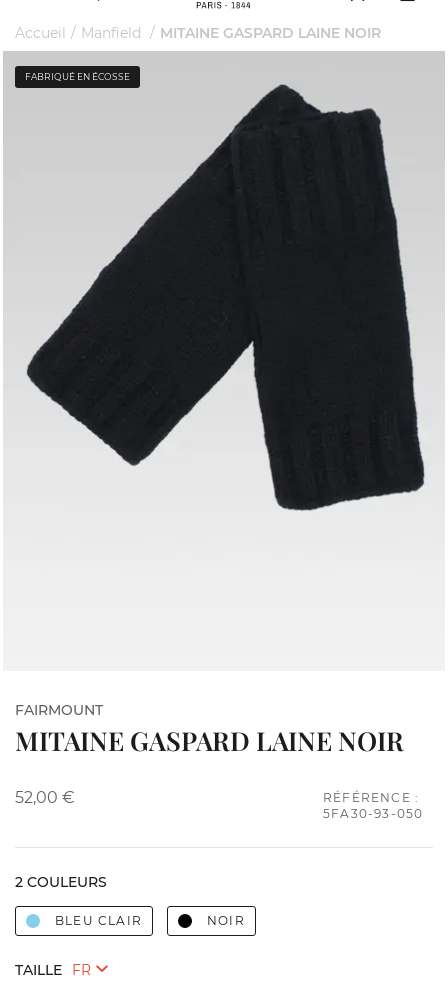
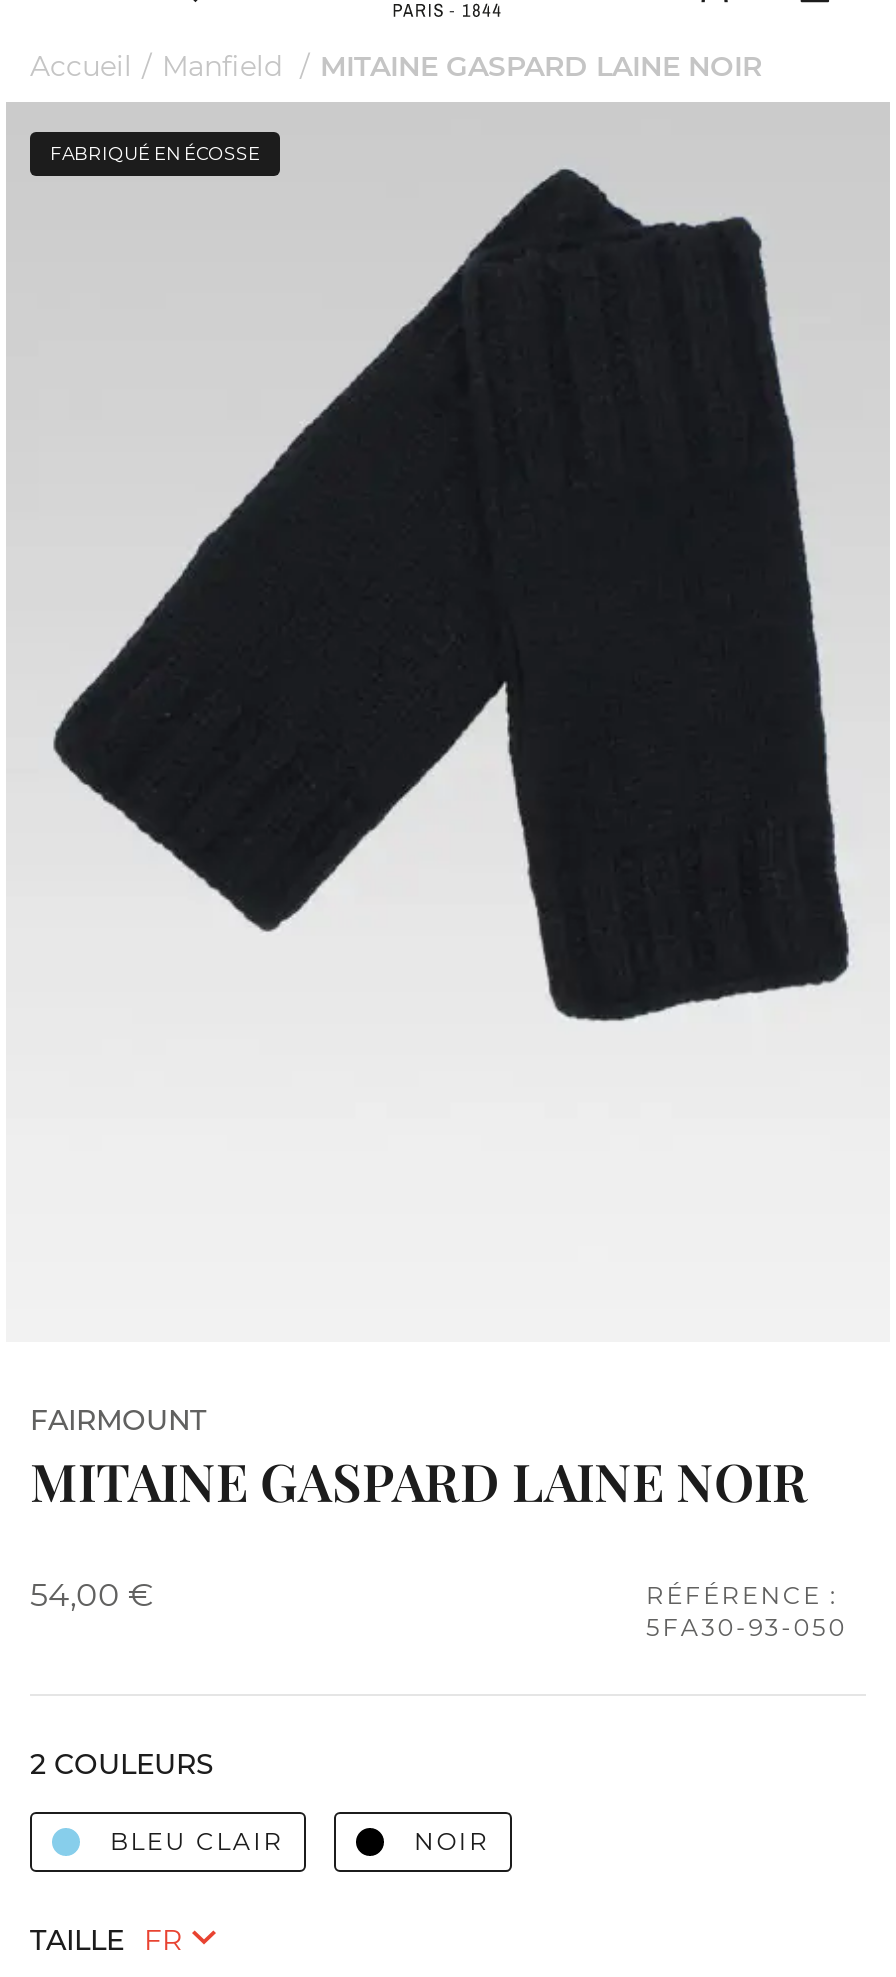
[15,788,75,807] 52,00 € -> [30,1576,154,1614] 54,00 €

